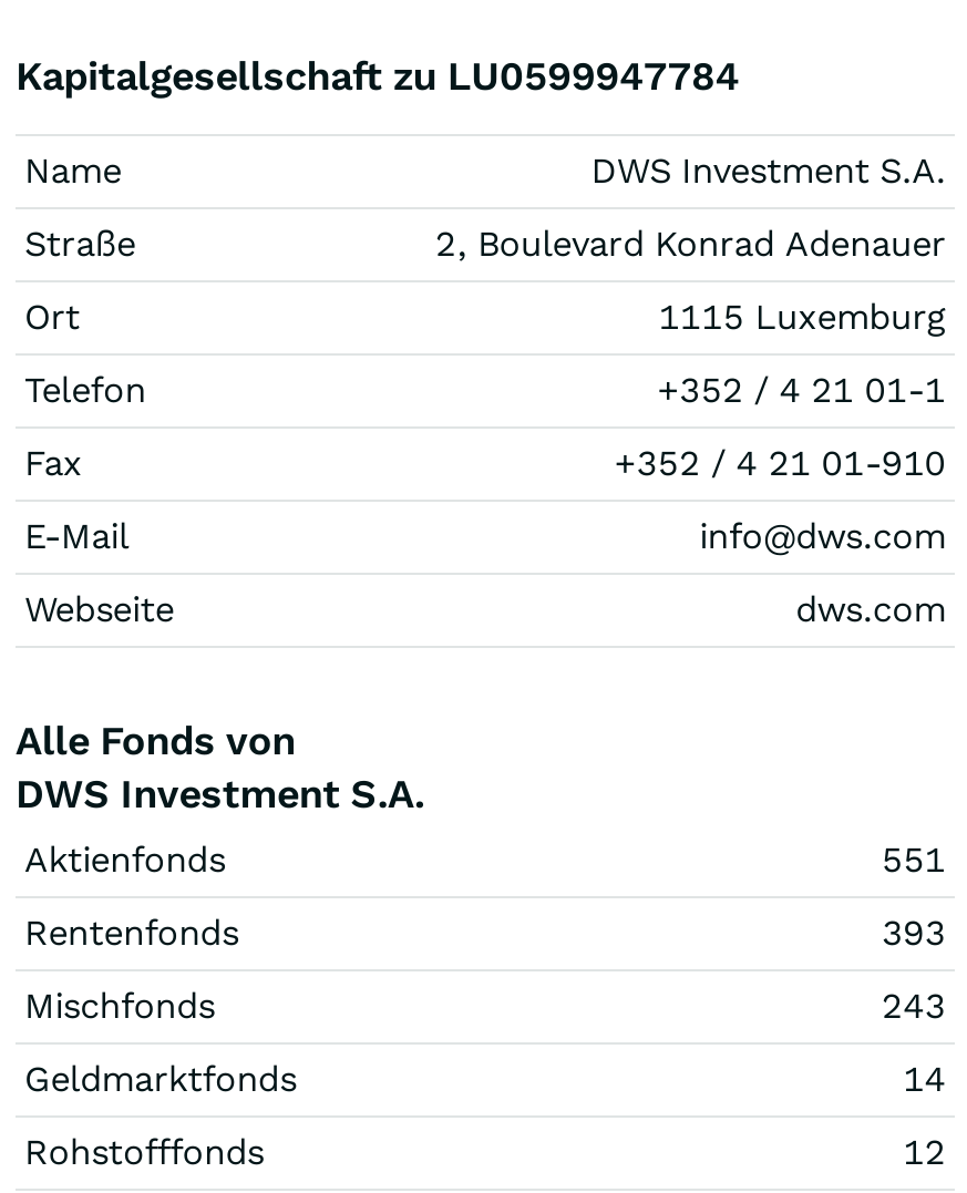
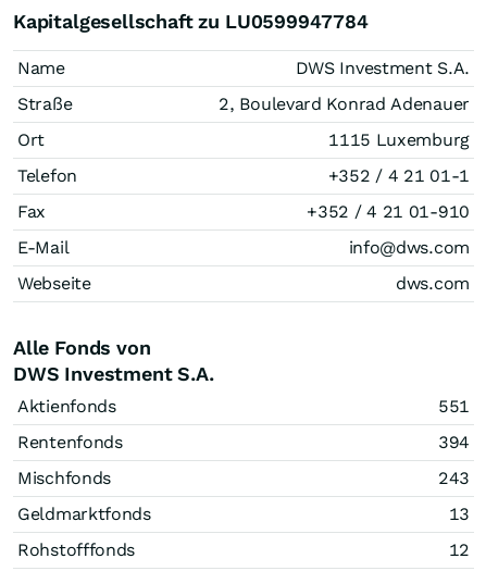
[881,912,946,954] 393 -> [438,432,470,452] 394
[903,1058,946,1100] 14 -> [449,504,470,524] 13

